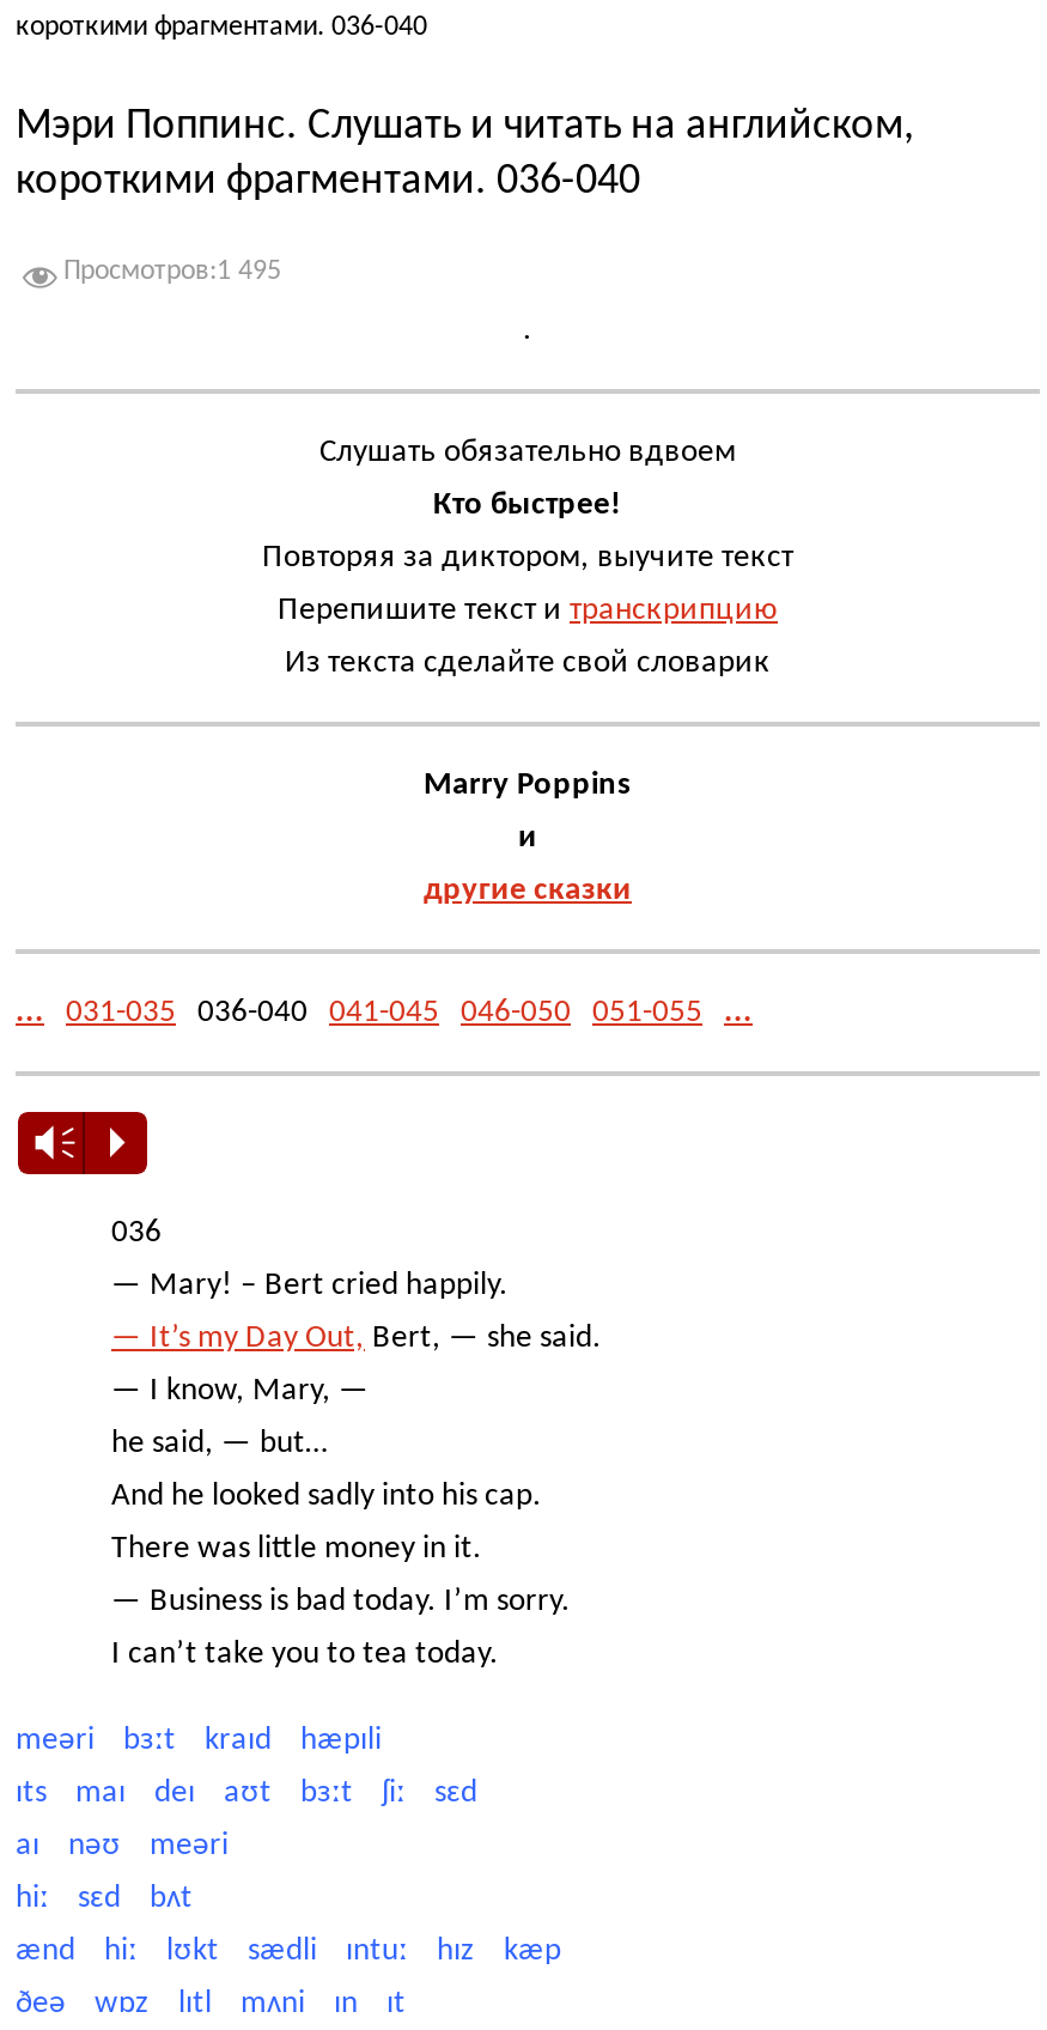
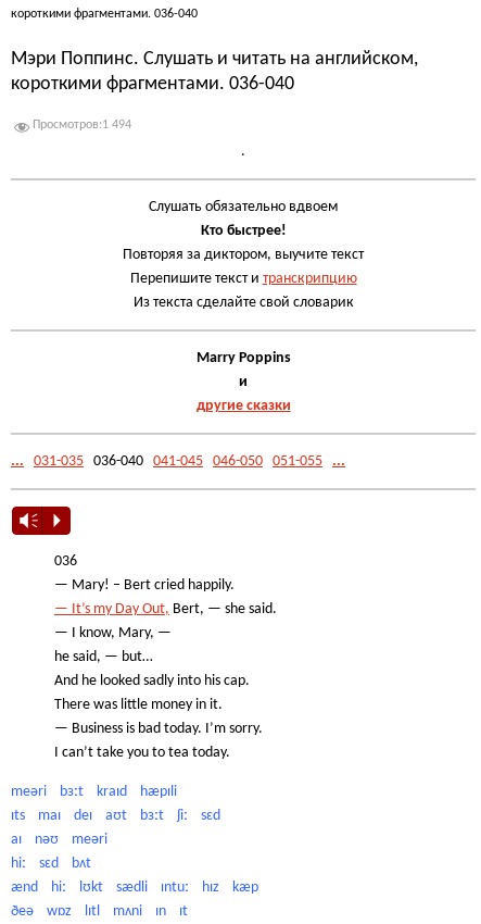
[63,256,281,285] Просмотров:1 495 -> [33,118,131,131] Просмотров:1 494

